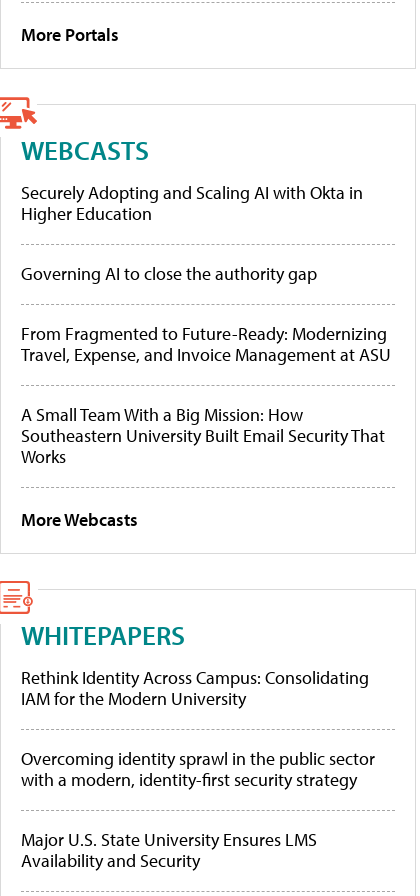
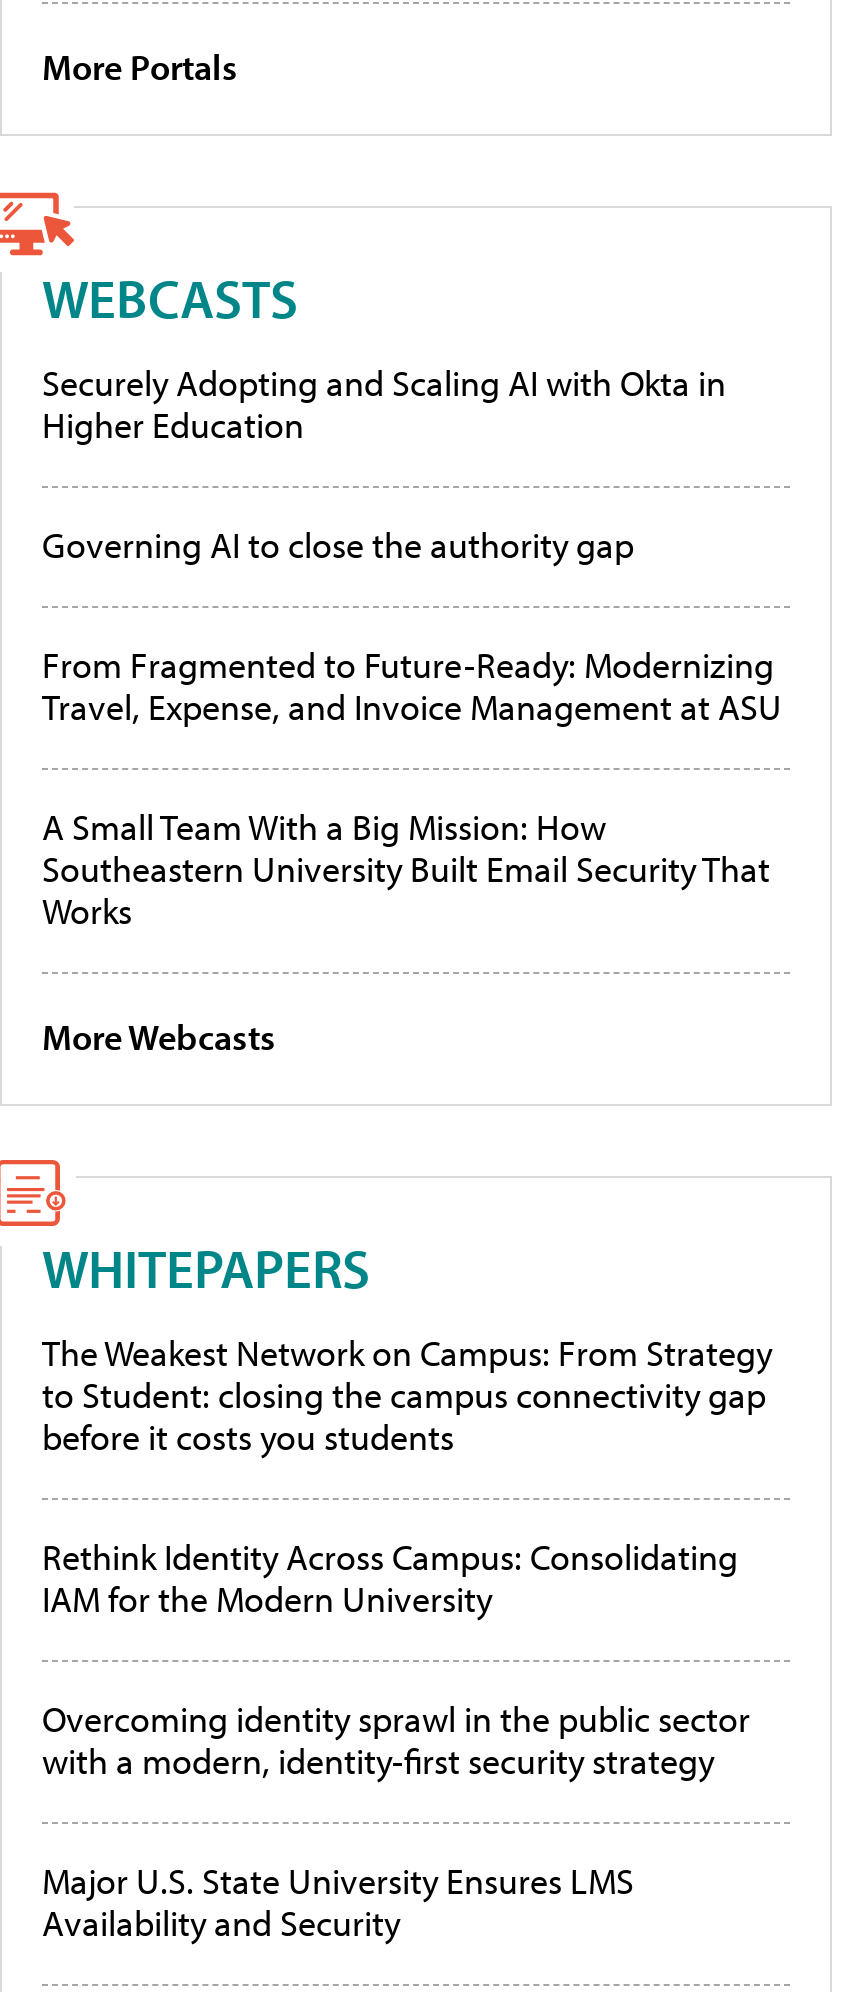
none -> [42,1331,772,1461] The Weakest Network on Campus: From Strategy | to Student: closing the campus connectivity gap | before it costs you students

